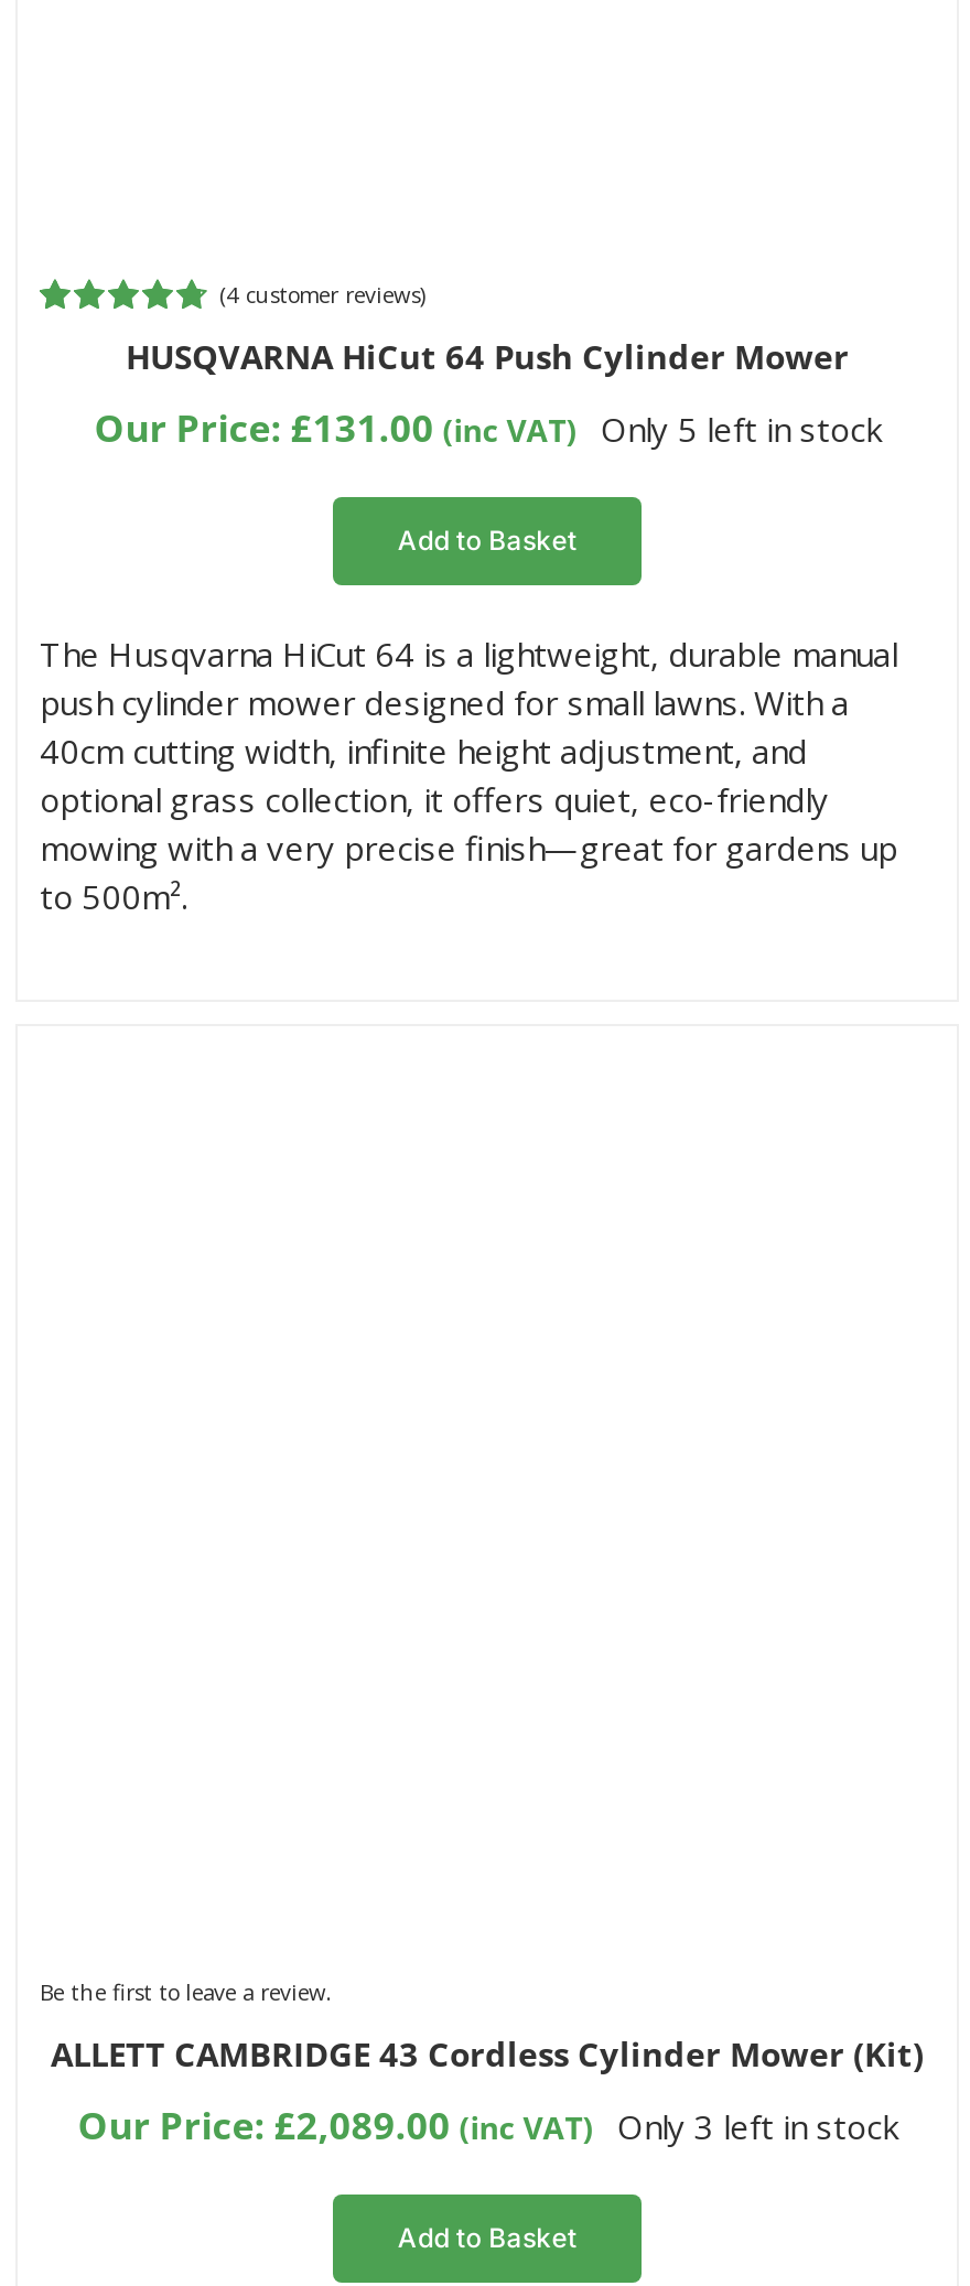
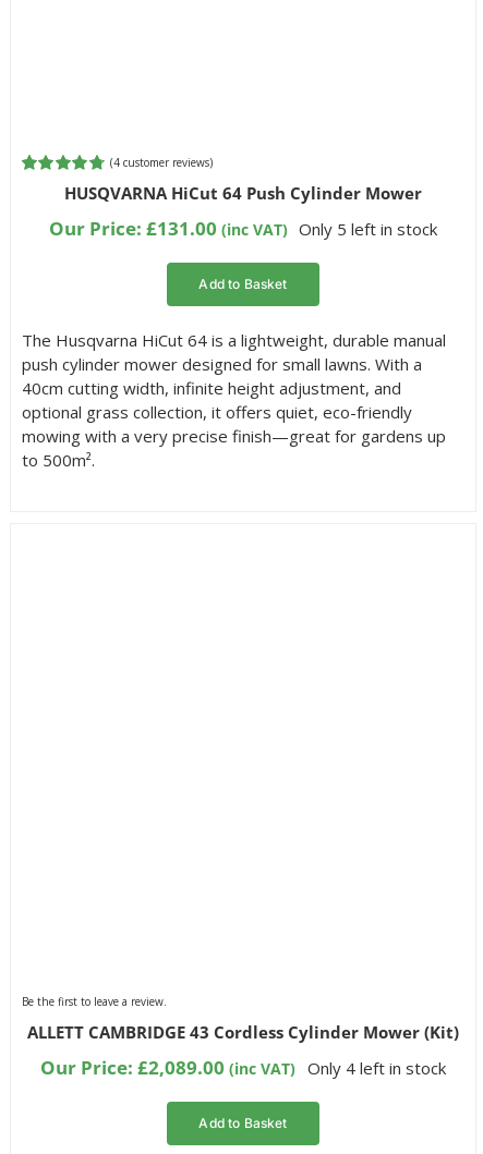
[78,2100,897,2151] Our Price: £2,089.00 (inc VAT) Only 3 left in stock -> [41,1055,446,1080] Our Price: £2,089.00 (inc VAT) Only 4 left in stock

